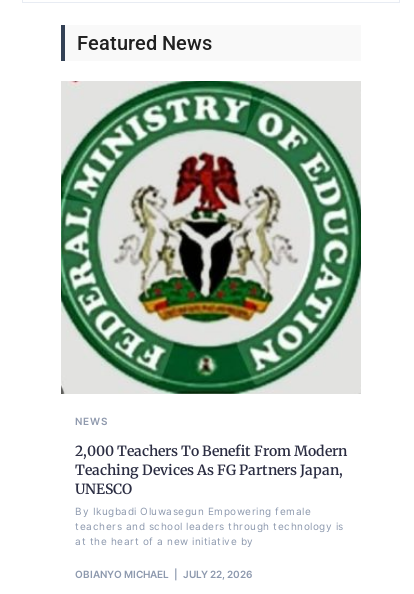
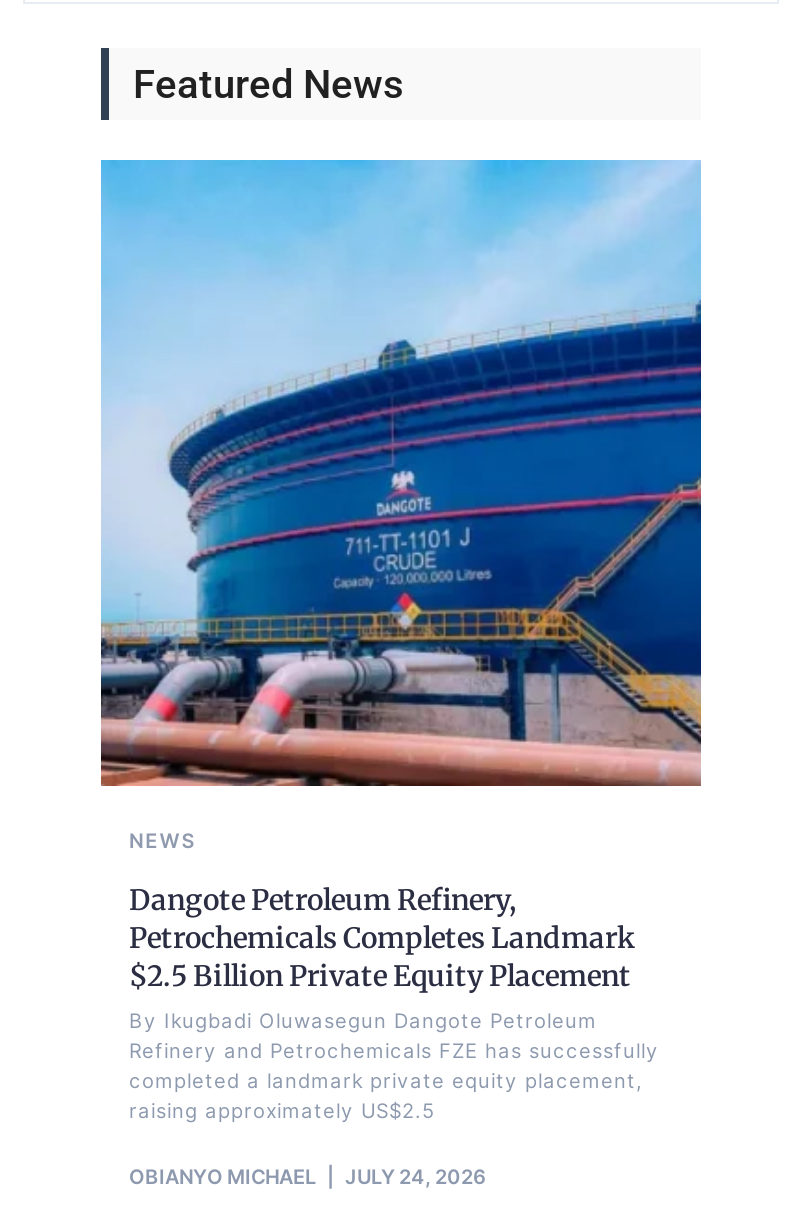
[60,80,362,395] [image] -> [99,158,703,788] [image]
[75,442,347,547] 2,000 Teachers To Benefit From Modern | Teaching Devices As FG Partners Japan, | UNESCO | By Ikugbadi Oluwasegun Empowering female | teachers and school leaders through technology is | at the heart of a new initiative by -> [129,882,659,1122] Dangote Petroleum Refinery, | Petrochemicals Completes Landmark | $2.5 Billion Private Equity Placement | By Ikugbadi Oluwasegun Dangote Petroleum | Refinery and Petrochemicals FZE has successfully | completed a landmark private equity placement, | raising approximately US$2.5
[75,568,252,580] OBIANYO MICHAEL JULY 22, 2026 -> [129,1164,485,1188] OBIANYO MICHAEL JULY 24, 2026

